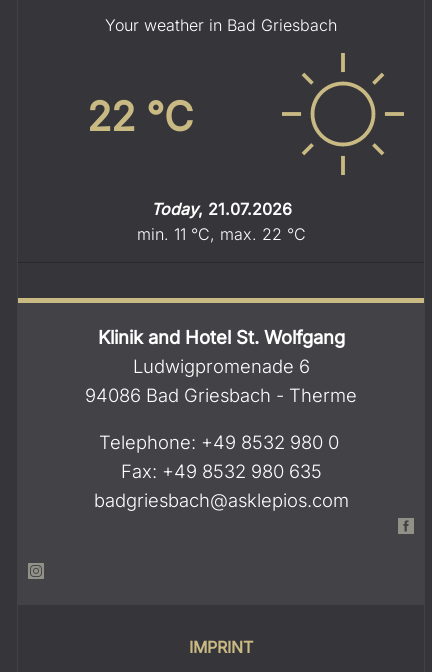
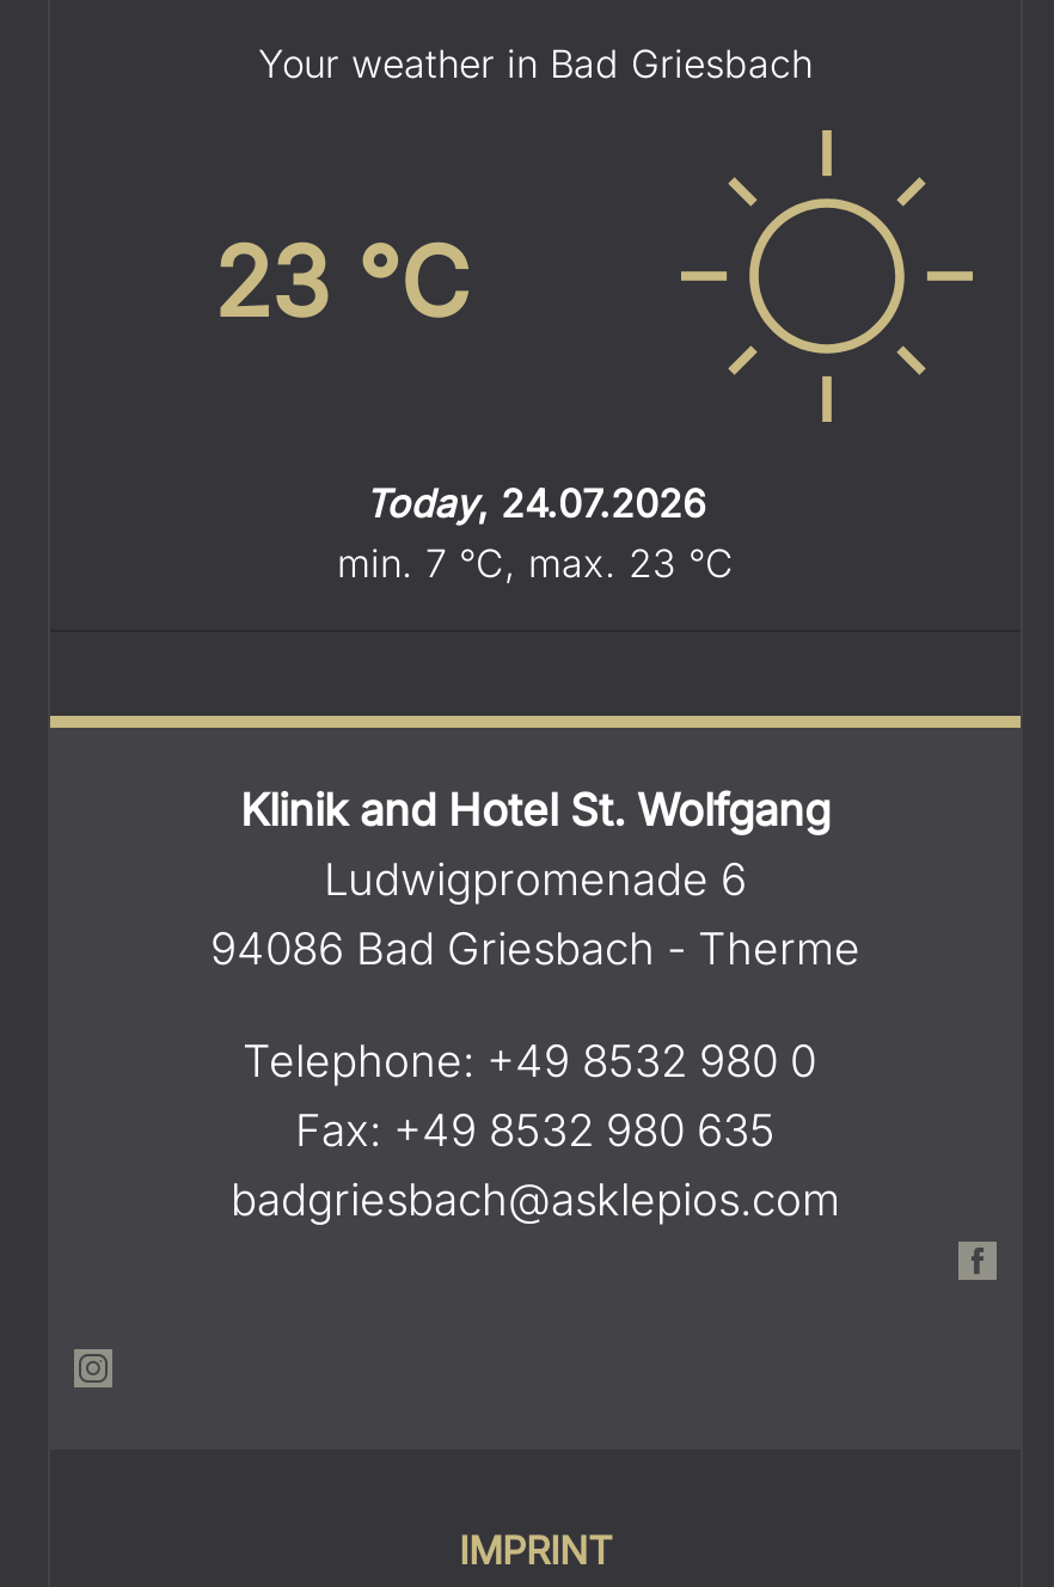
[87,92,193,141] 22 °C -> [213,224,469,341] 23 °C
[150,199,291,219] Today, 21.07.2026 -> [364,478,706,526] Today, 24.07.2026
[136,224,305,244] min. 11 °C, max. 22 °C -> [337,538,734,586] min. 7 °C, max. 23 °C

